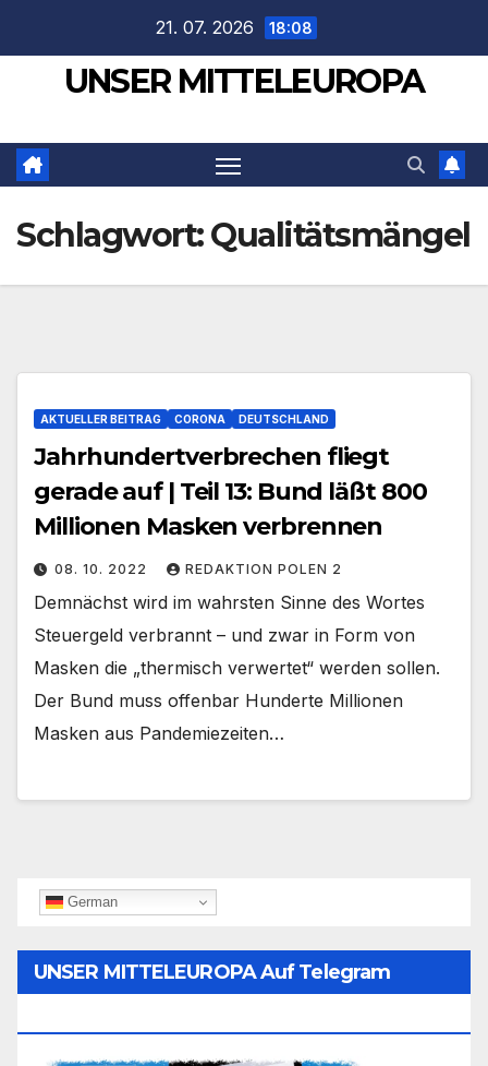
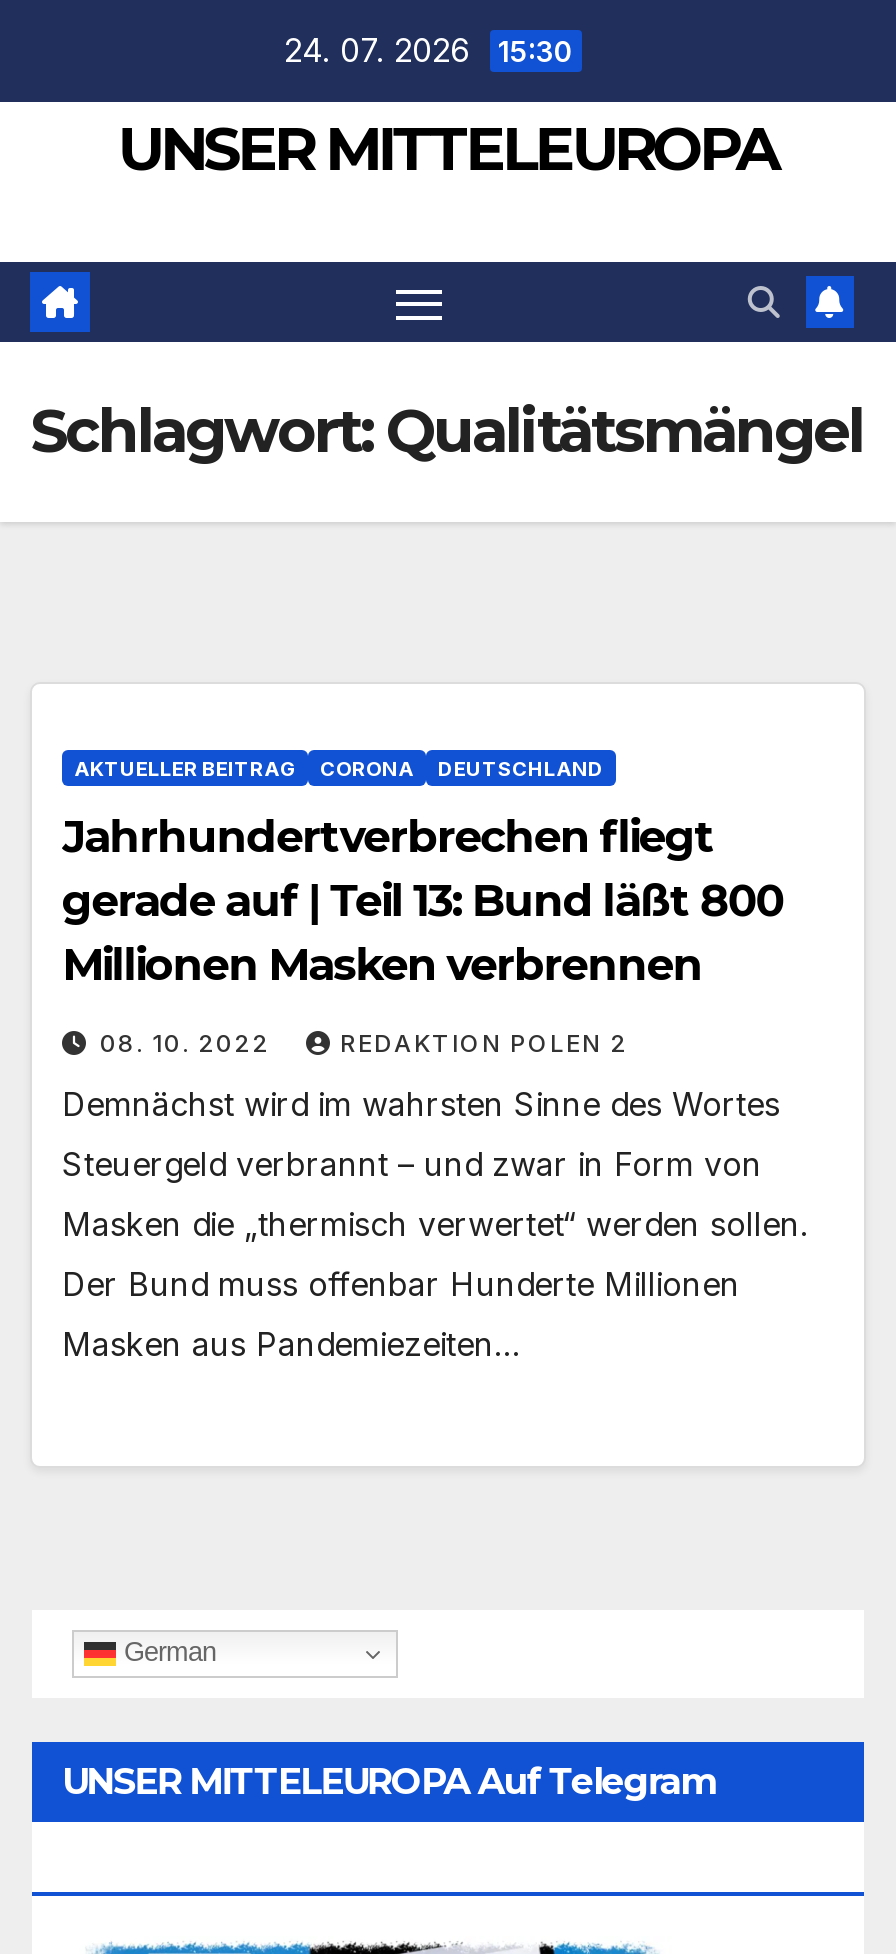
[155,16,312,38] 21. 07. 2026 18:08 -> [284,30,574,70] 24. 07. 2026 15:30

